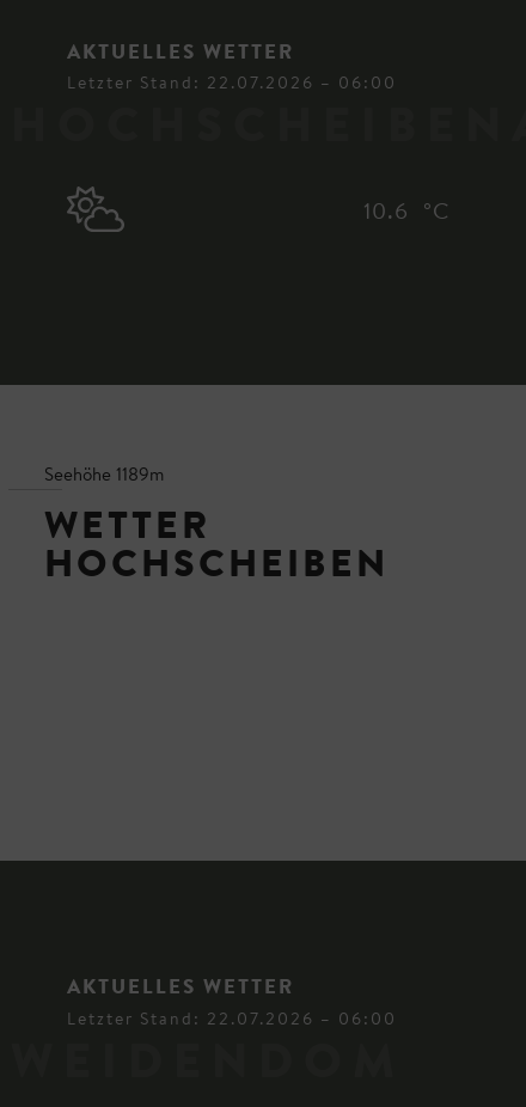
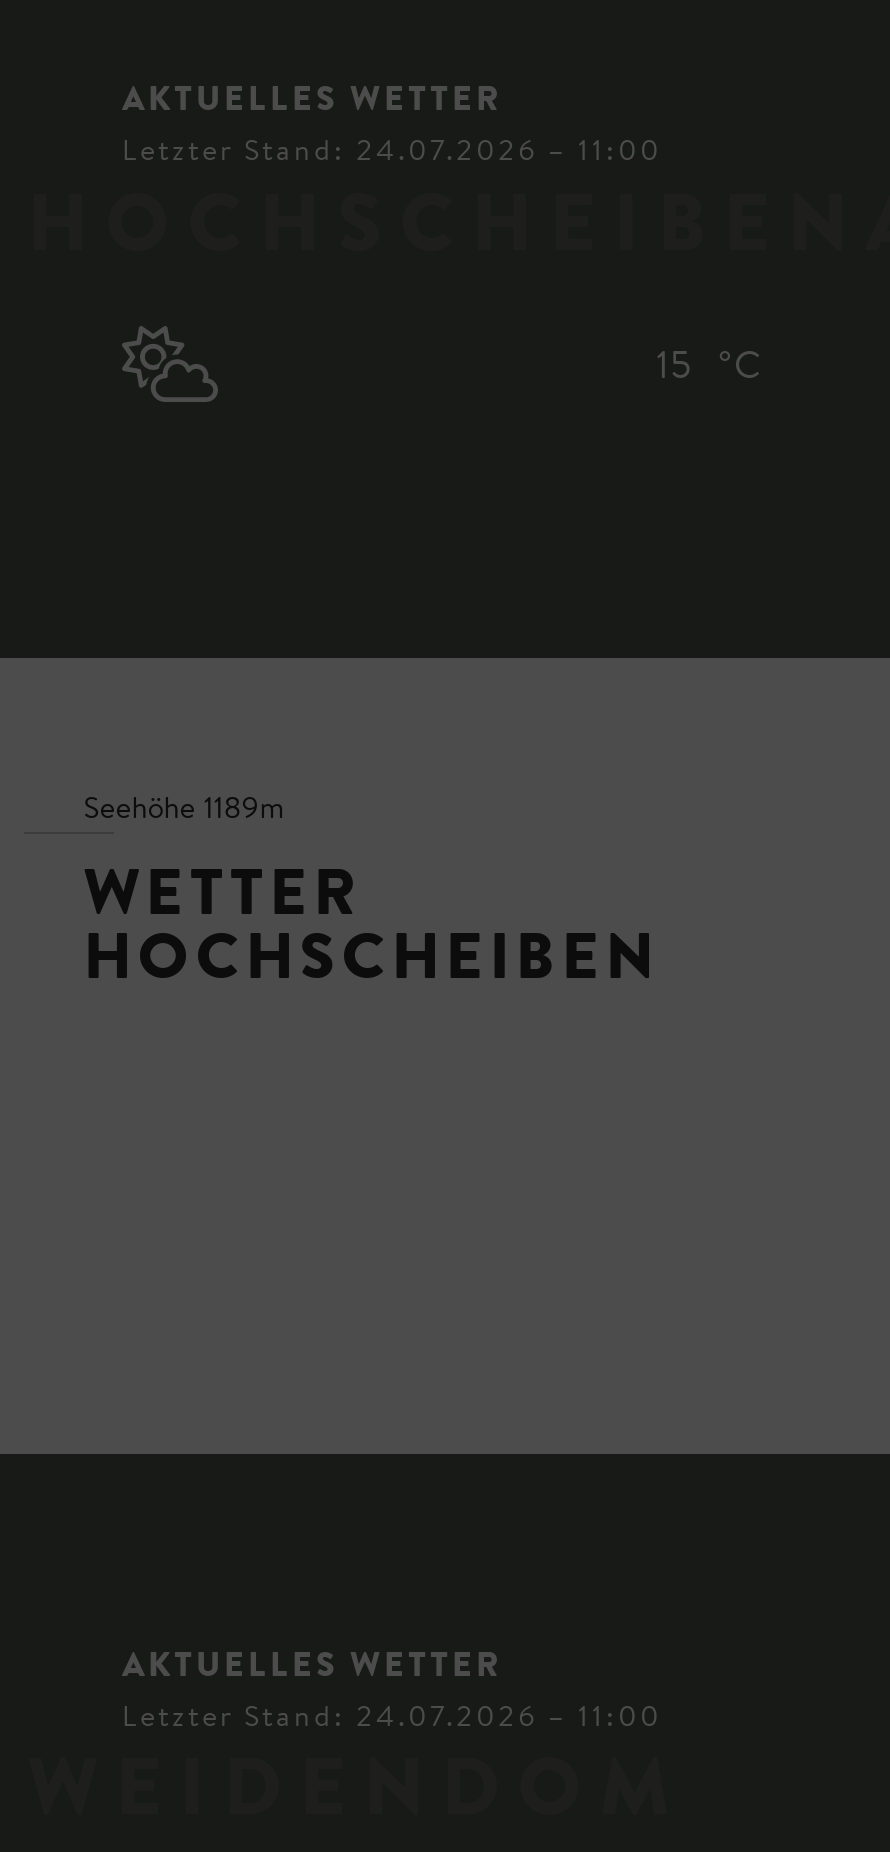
[67,71,397,93] Letzter Stand: 22.07.2026 – 06:00 -> [122,130,662,168] Letzter Stand: 24.07.2026 – 11:00
[363,195,449,225] 10.6 °C -> [656,338,762,388] 15 °C
[67,1006,397,1029] Letzter Stand: 22.07.2026 – 06:00 -> [122,1696,662,1734] Letzter Stand: 24.07.2026 – 11:00

